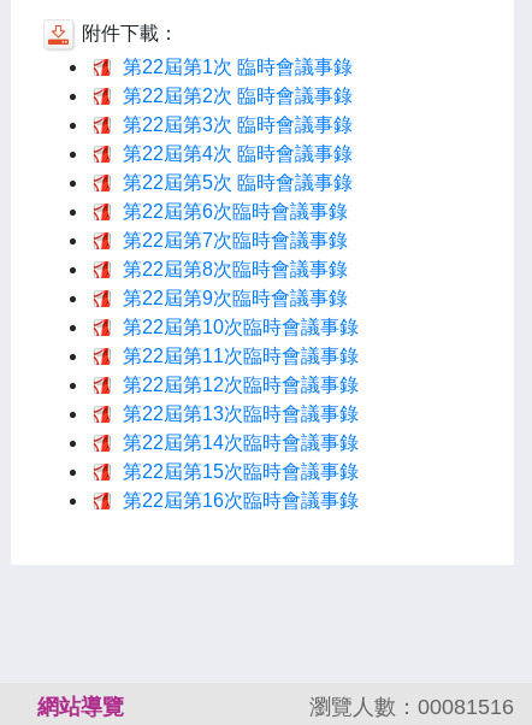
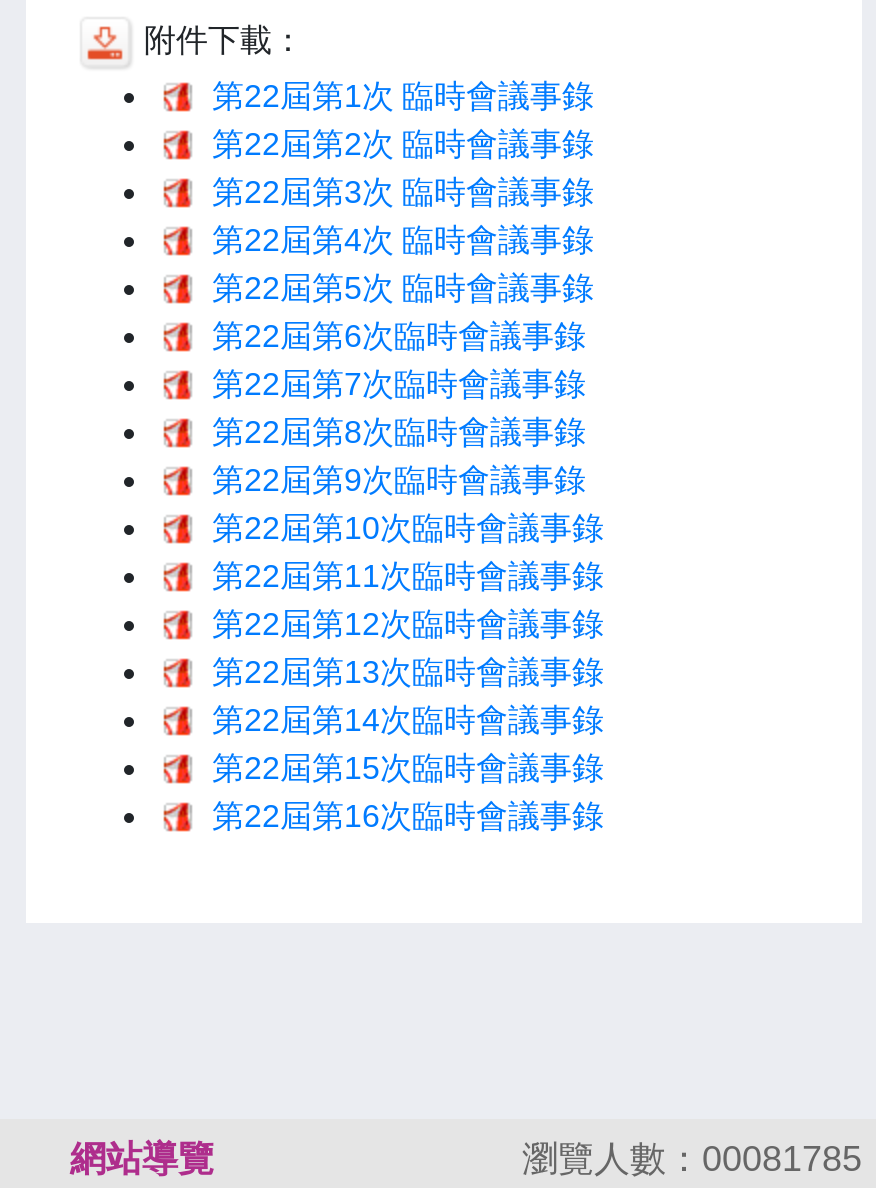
[309,695,514,719] 瀏覽人數：00081516 -> [522,1139,862,1179] 瀏覽人數：00081785

